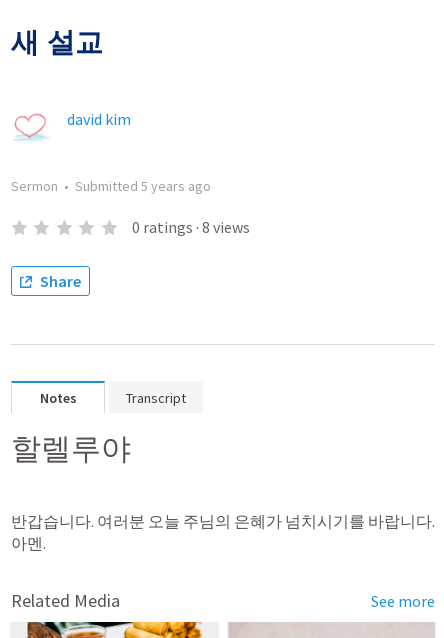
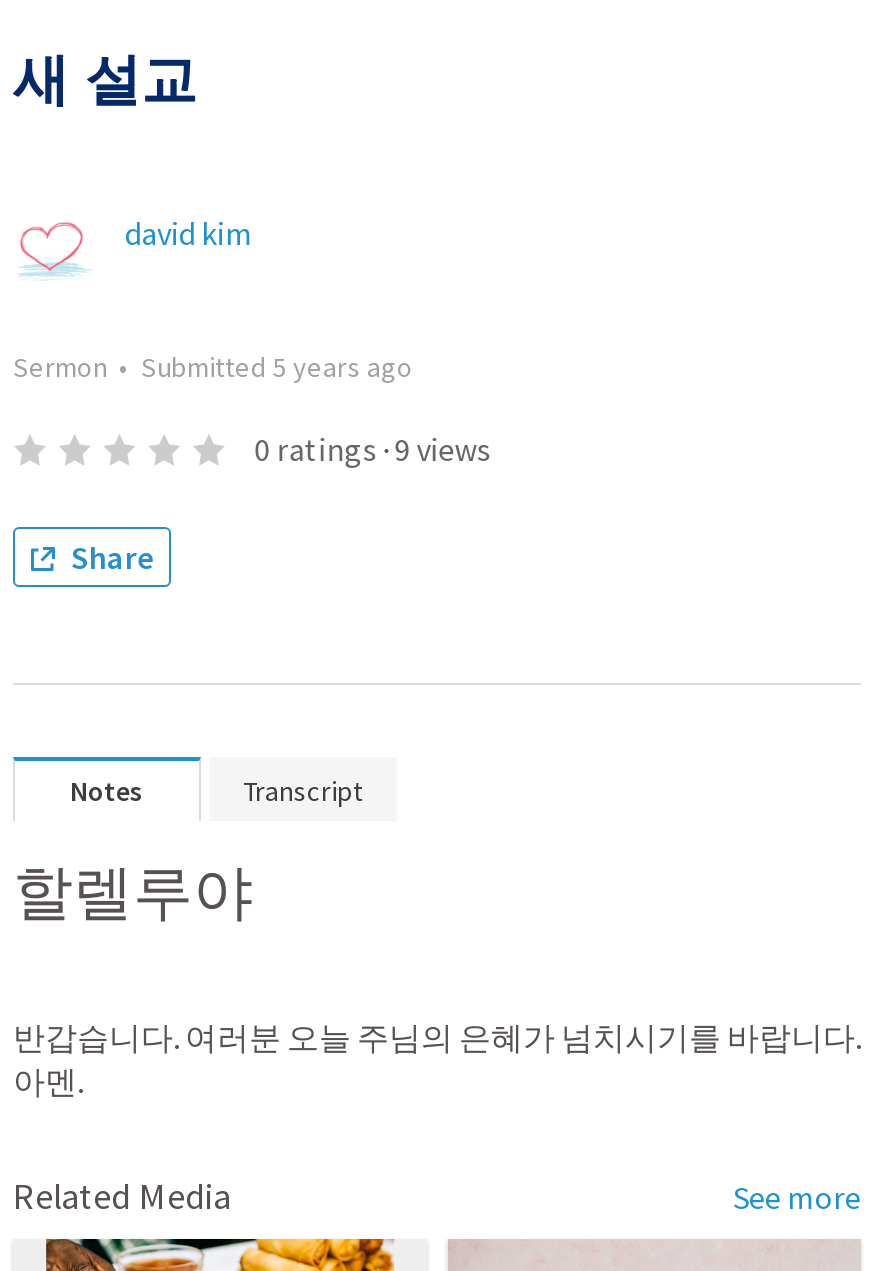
[132,217,250,237] 0 ratings · 8 views -> [254,429,490,469] 0 ratings · 9 views

